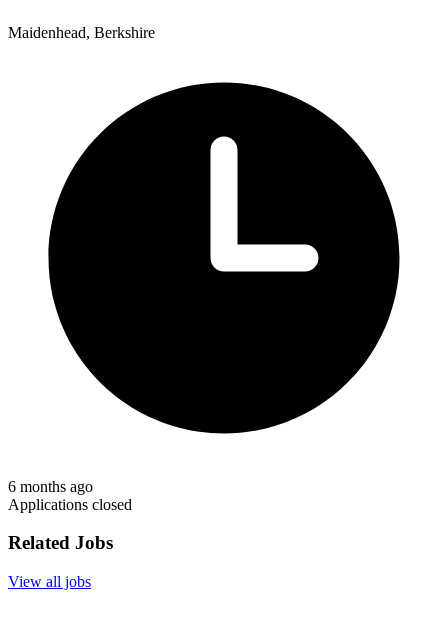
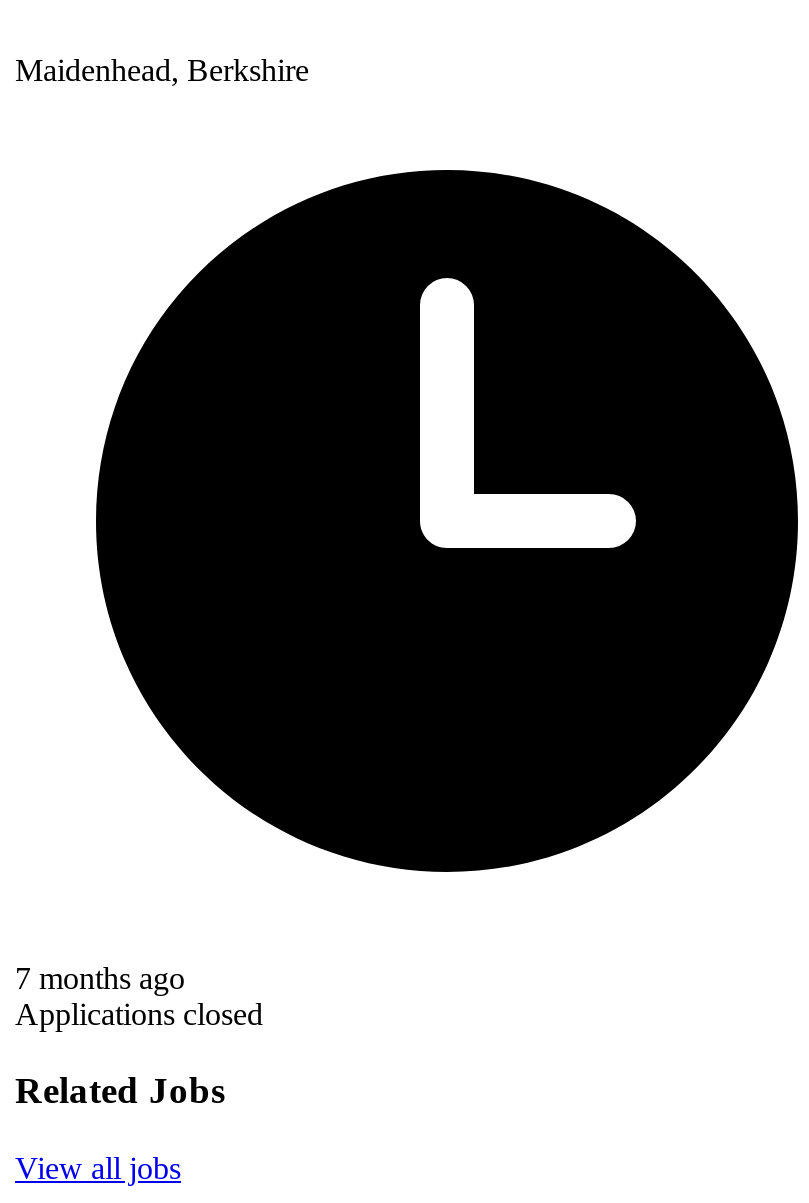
[8,478,93,495] 6 months ago -> [15,960,185,994] 7 months ago

